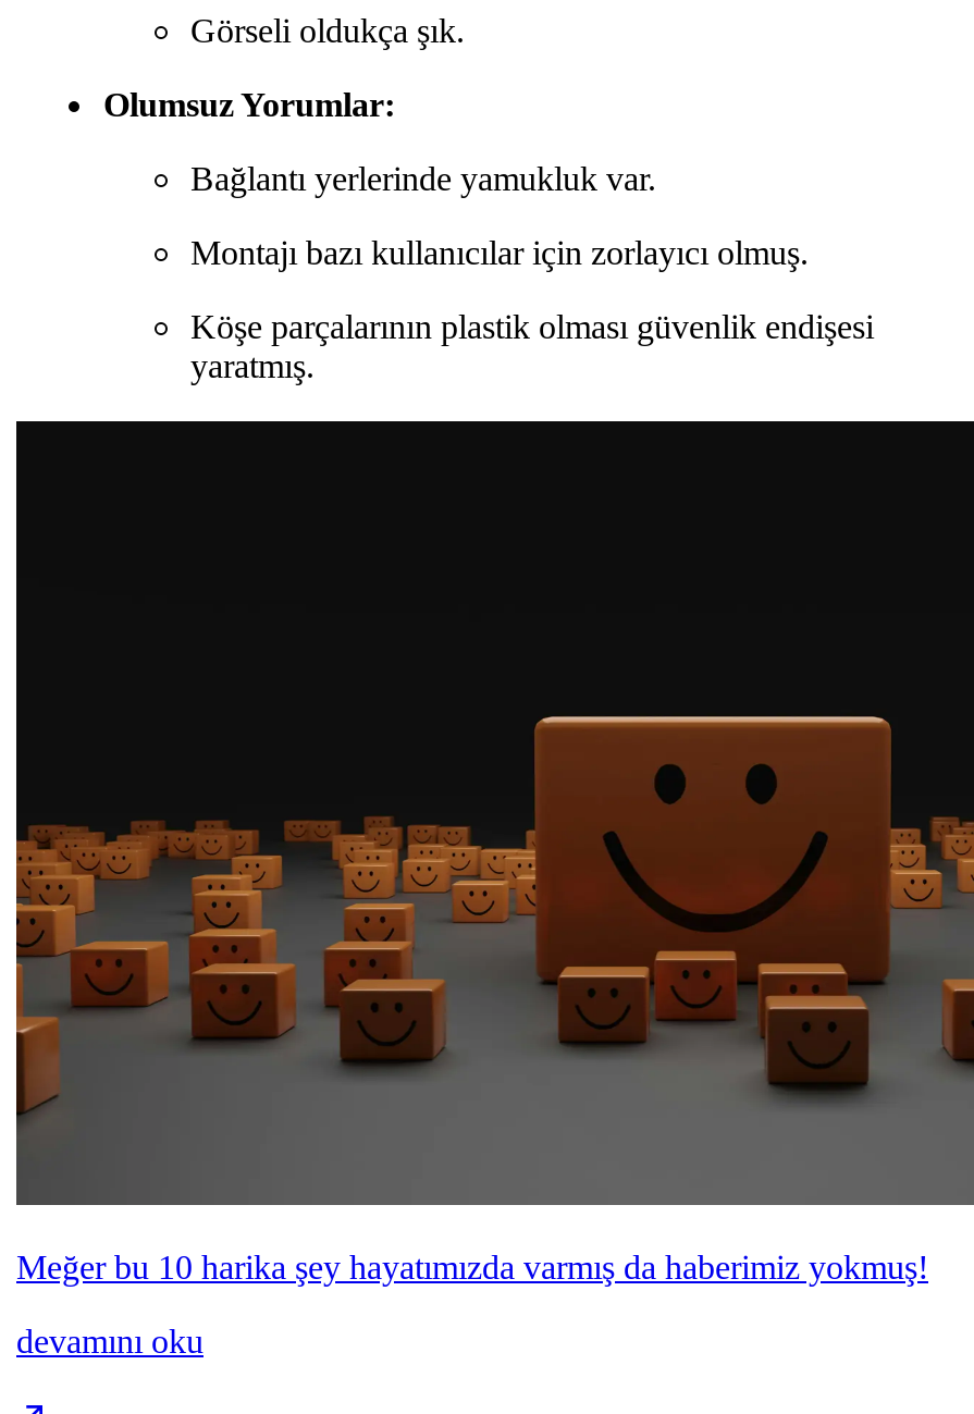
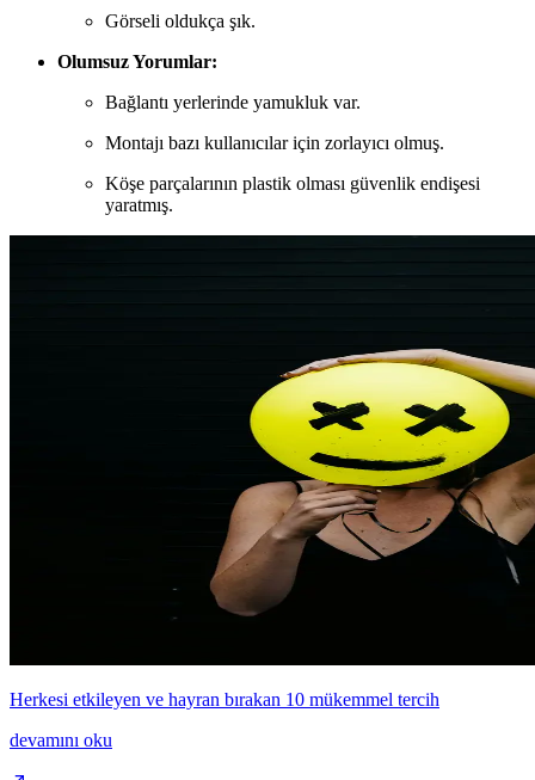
[14,628,967,1286] [image] | Meğer bu 10 harika şey hayatımızda varmış da haberimiz yokmuş! -> [8,348,531,710] [image] | Herkesi etkileyen ve hayran bırakan 10 mükemmel tercih

